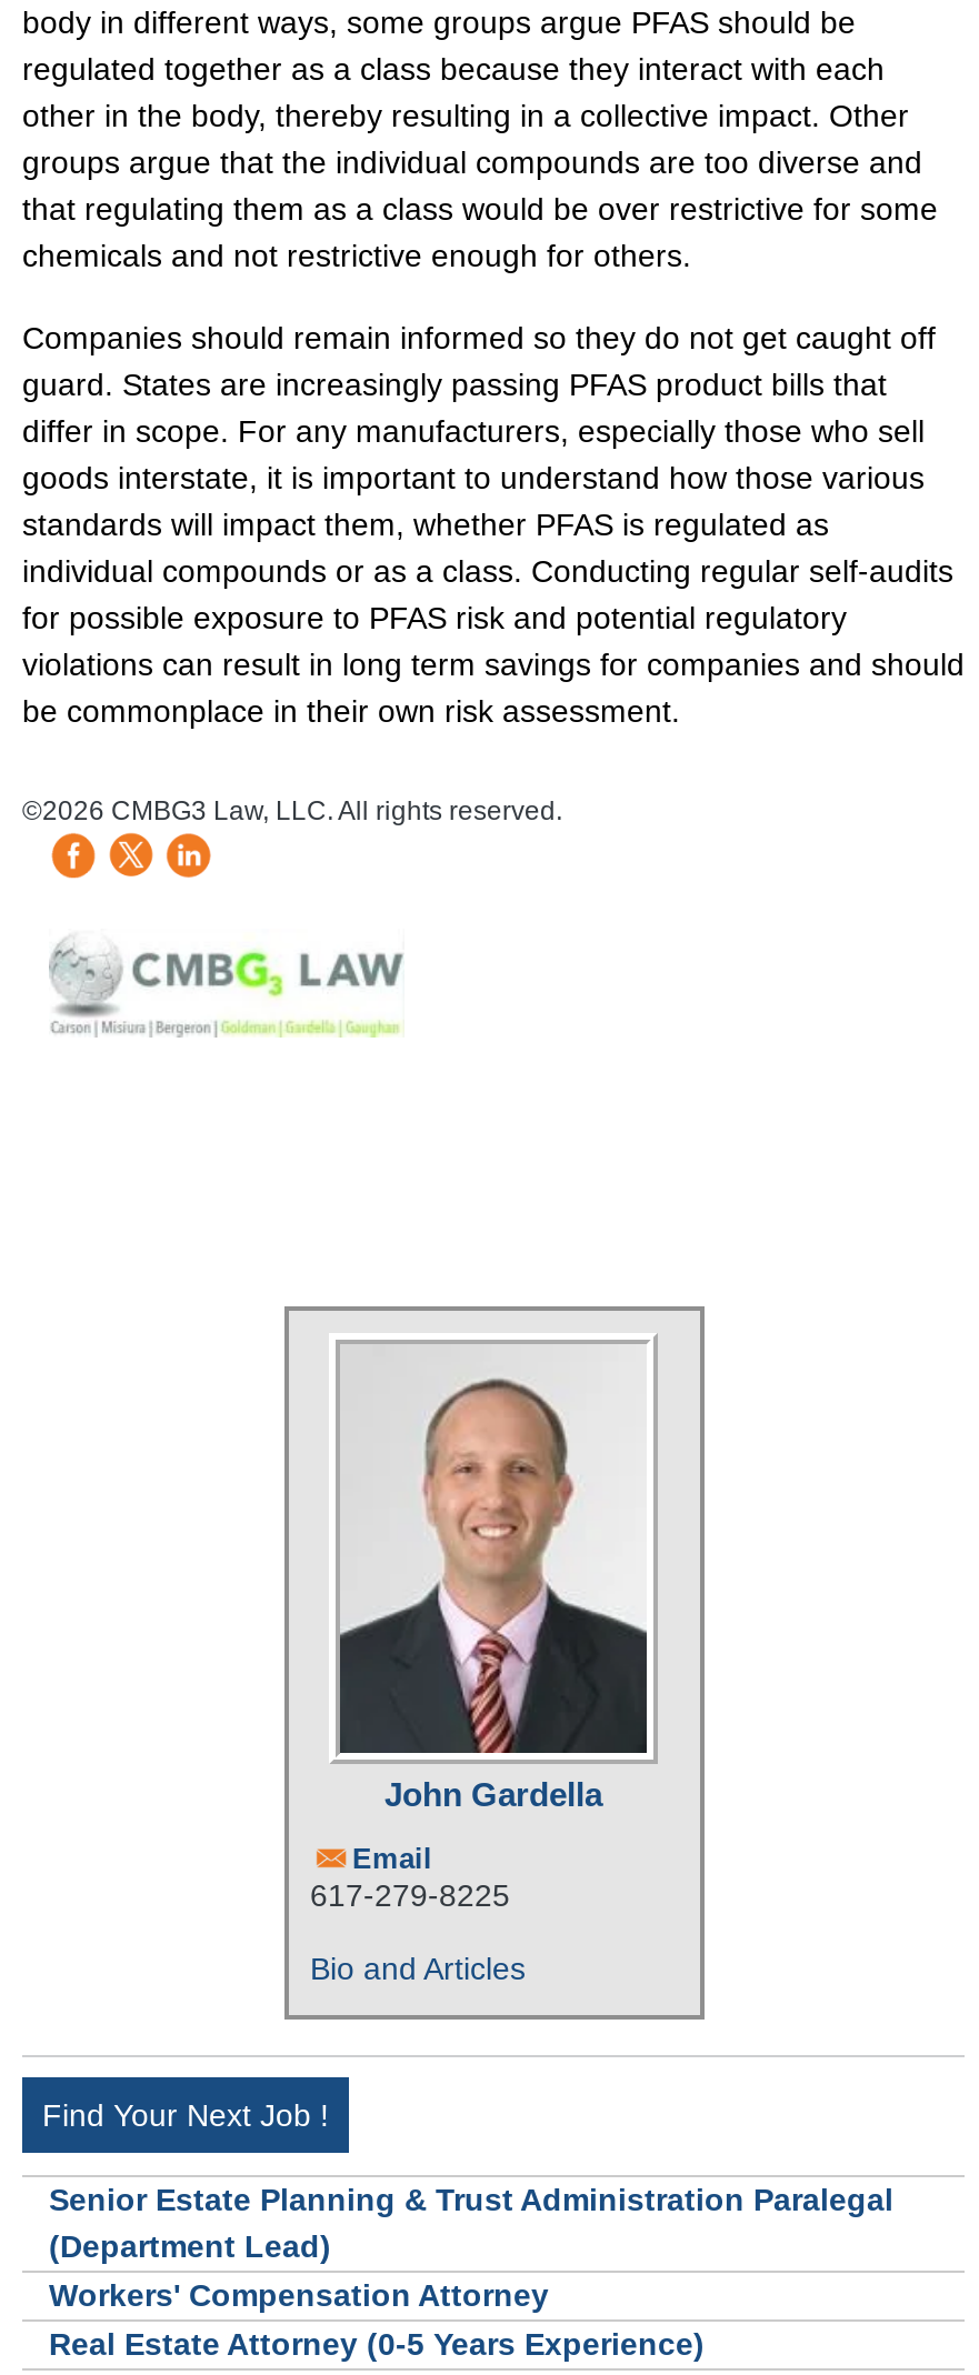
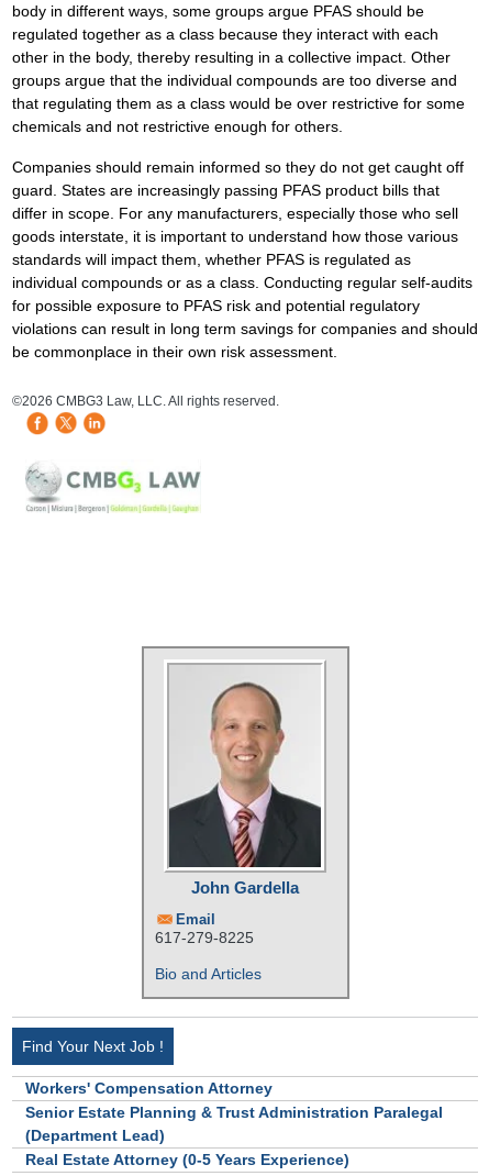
moved [49,2182,893,2264] -> [25,1104,443,1144]: Senior Estate Planning & Trust Administration Paralegal | (Department Lead)
moved [49,2278,549,2313] -> [25,1080,273,1097]: Workers' Compensation Attorney

